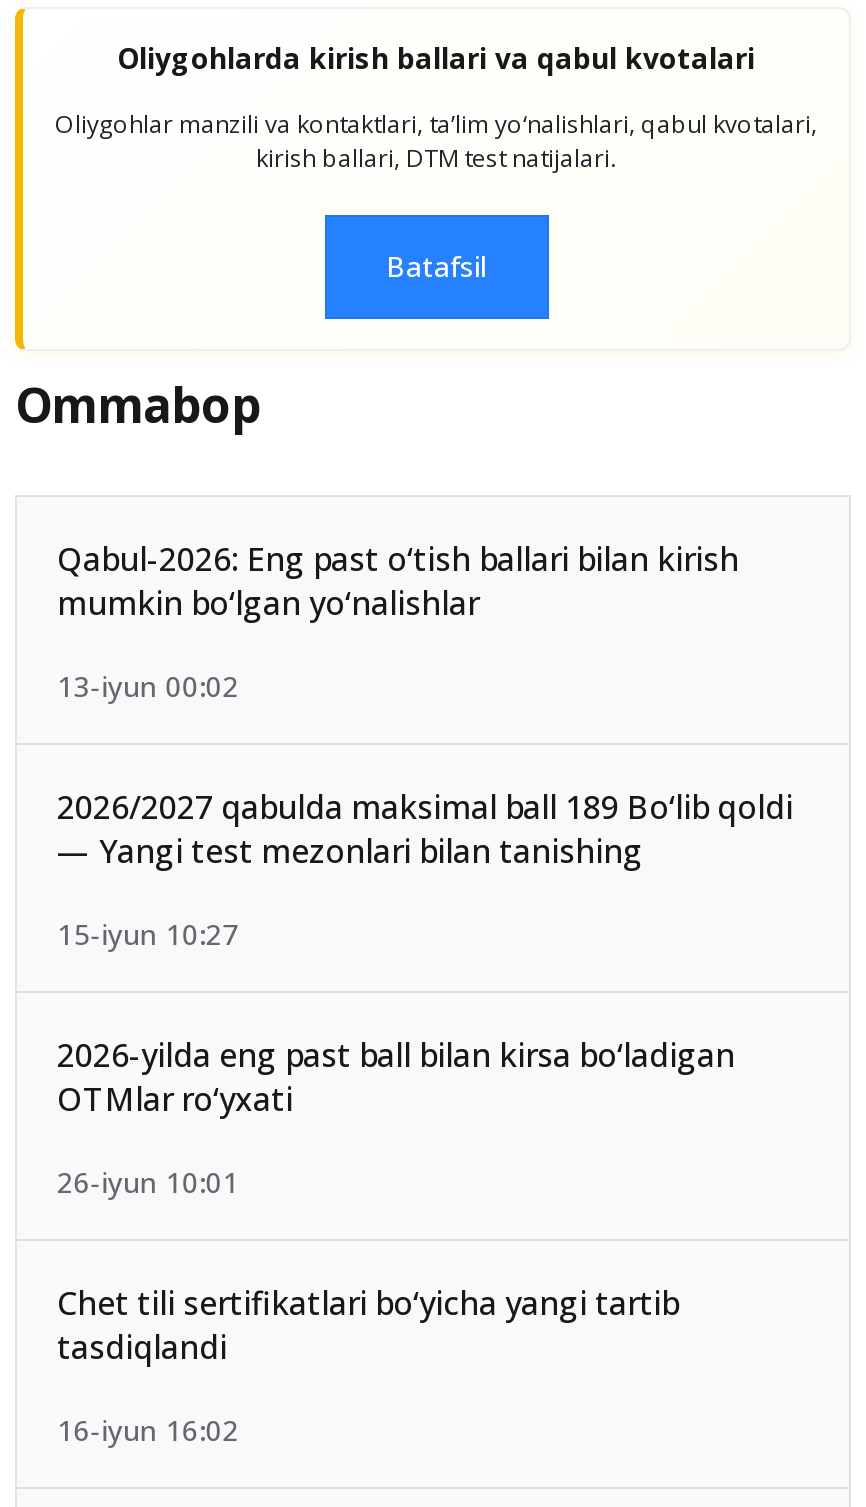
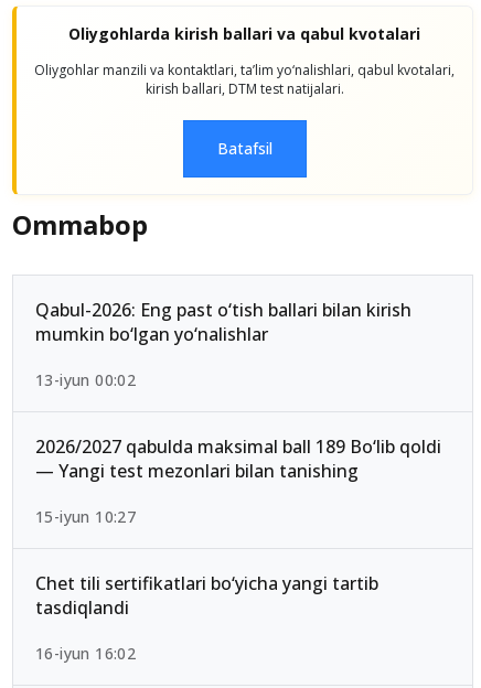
[57,1032,735,1200] 2026-yilda eng past ball bilan kirsa bo‘ladigan | OTMlar ro‘yxati | 26-iyun 10:01 -> none

